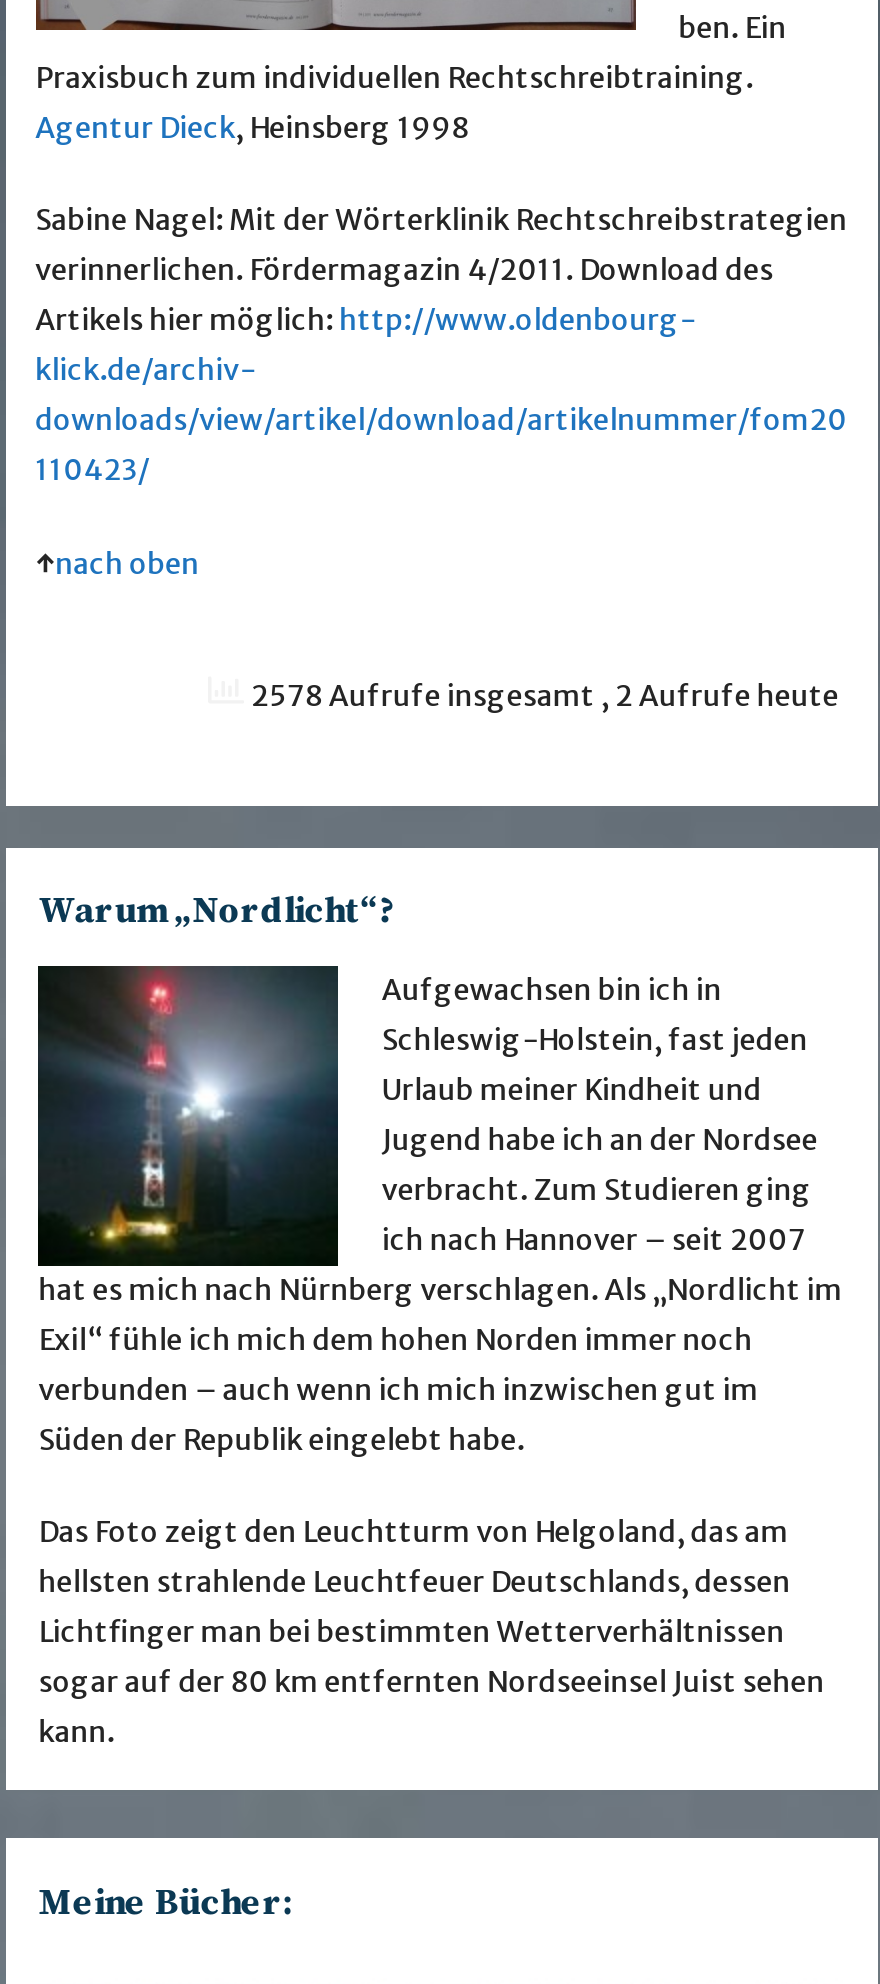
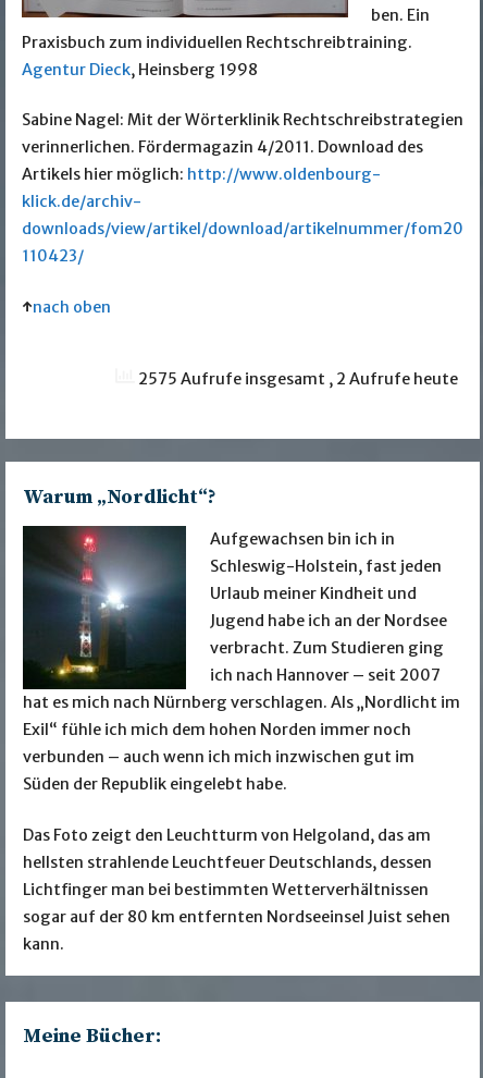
[245,678,839,714] 2578 Aufrufe insgesamt, 2 Aufrufe heute -> [135,369,458,389] 2575 Aufrufe insgesamt, 2 Aufrufe heute

